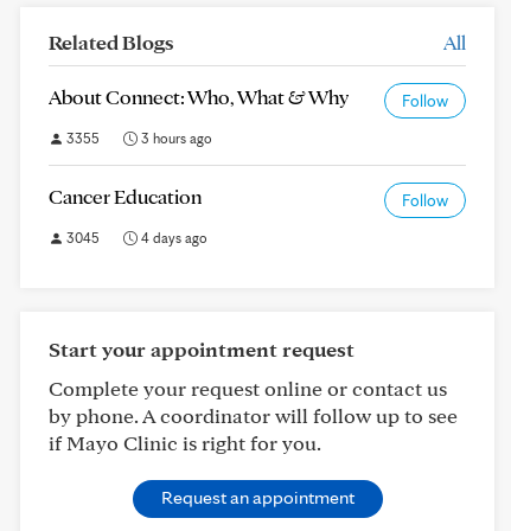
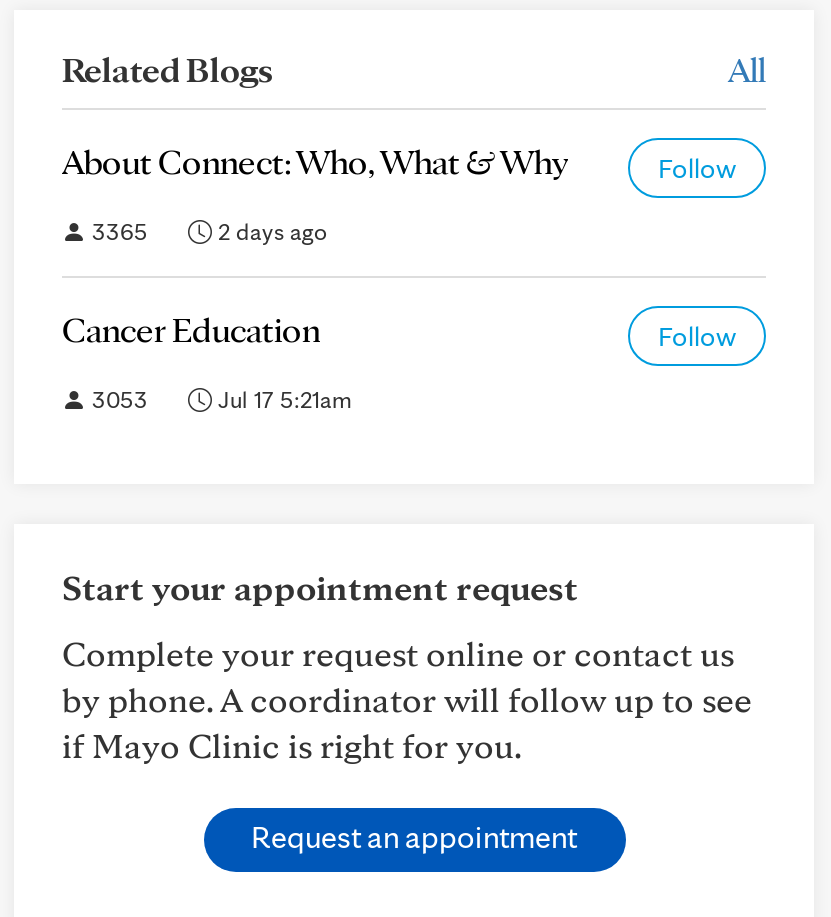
[63,129,100,147] 3355 -> [86,216,148,246] 3365
[138,129,212,147] 3 hours ago -> [212,216,328,246] 2 days ago
[63,229,207,247] 3045 | 4 days ago -> [86,384,352,414] 3053 | Jul 17 5:21am

